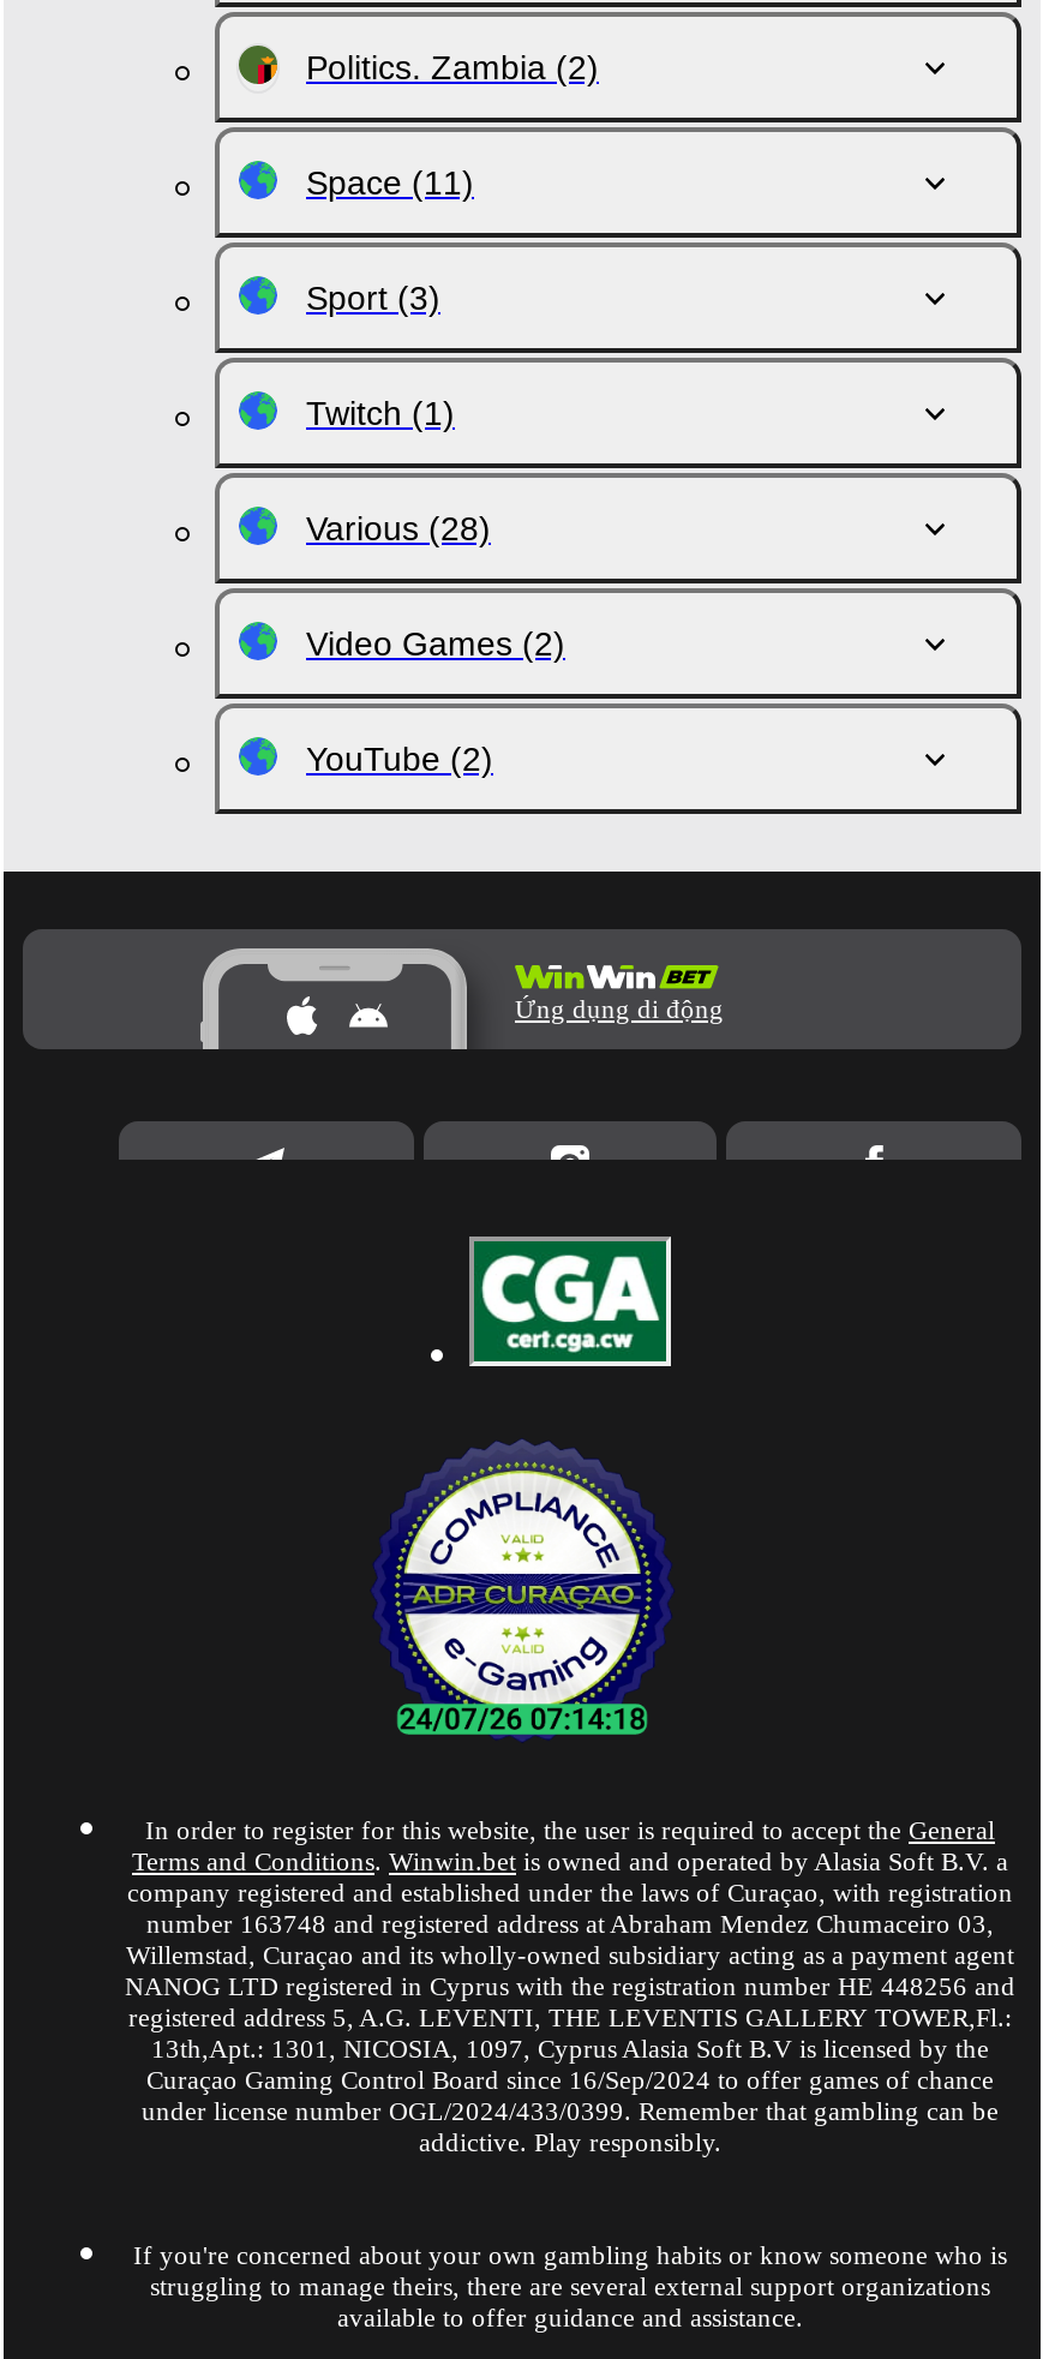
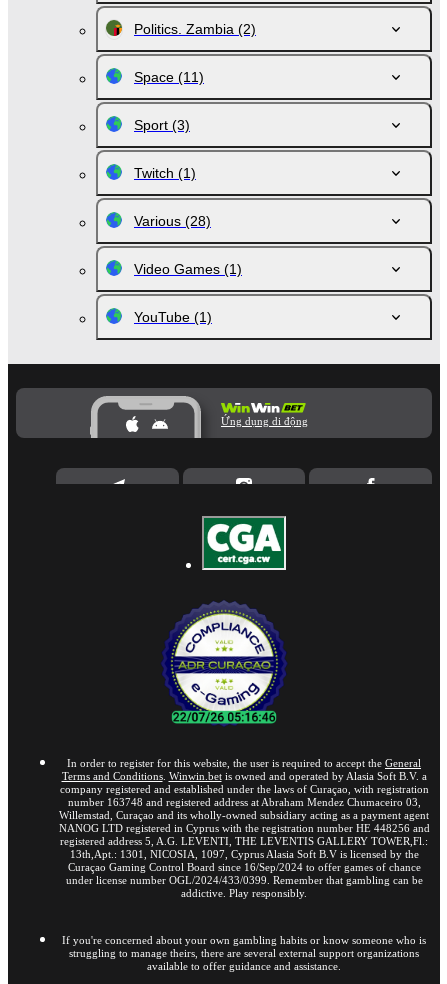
[306,624,565,663] Video Games (2) -> [134,261,242,277] Video Games (1)
[306,740,493,778] YouTube (2) -> [134,309,212,325] YouTube (1)

